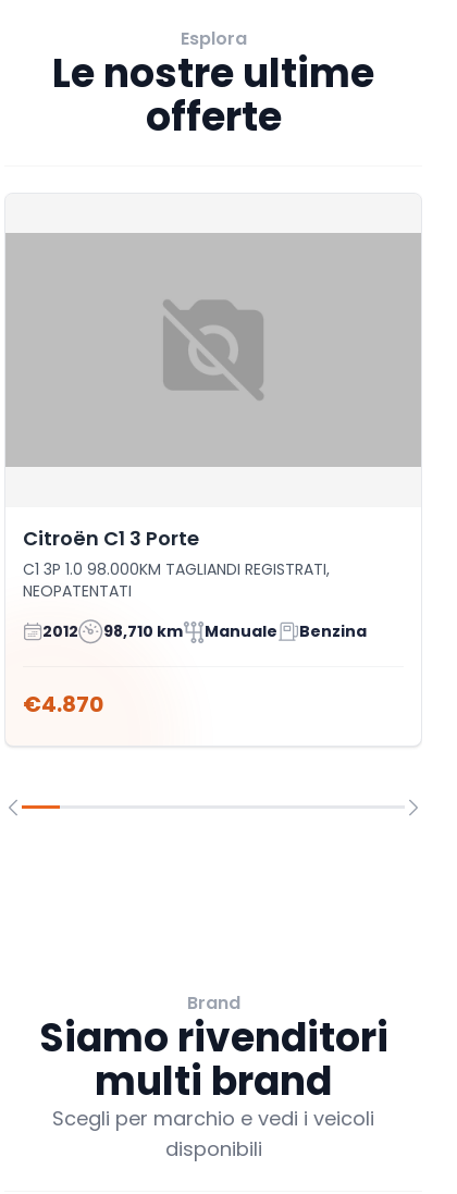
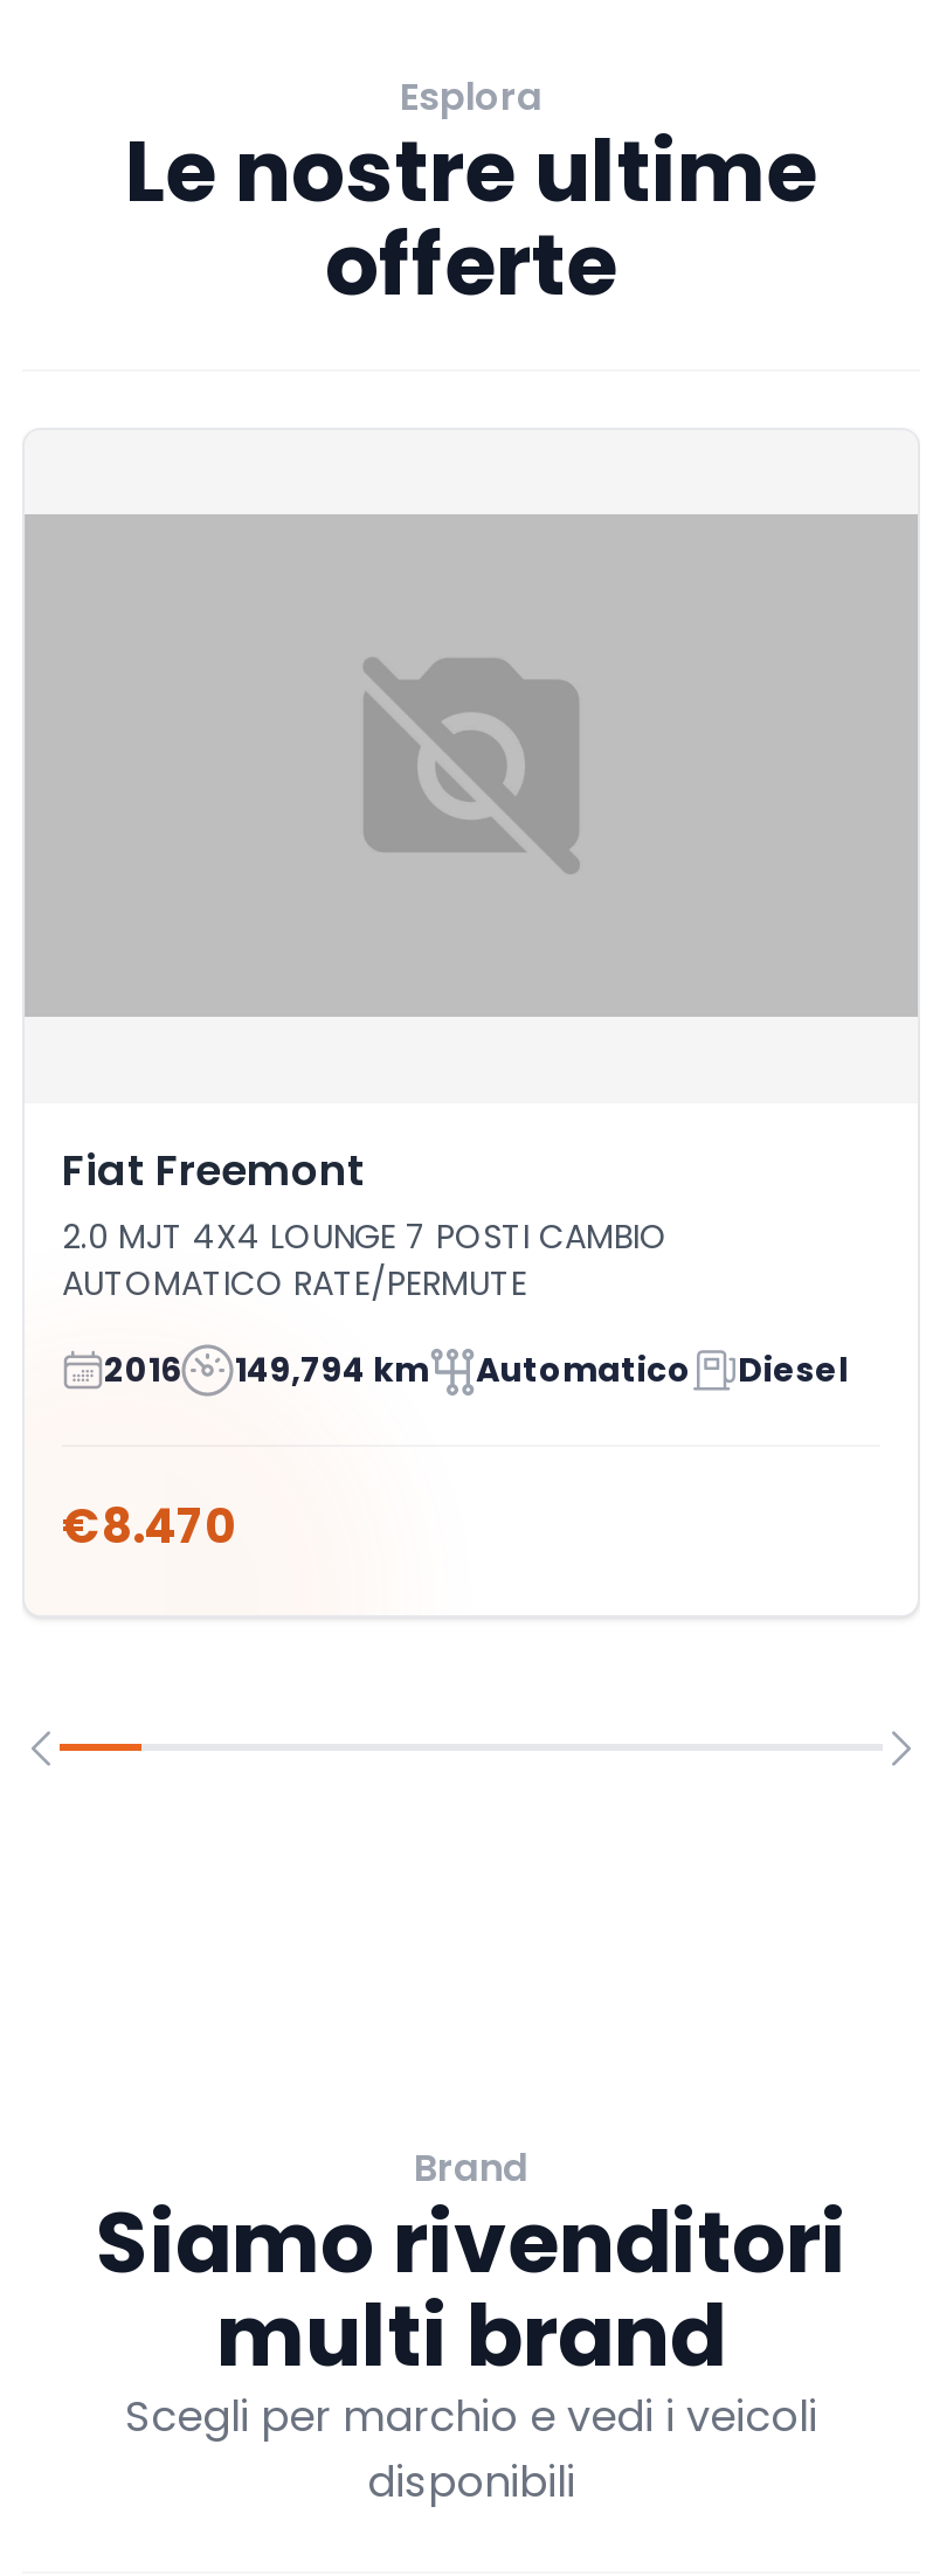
[23,524,330,601] Citroën C1 3 Porte | C1 3P 1.0 98.000KM TAGLIANDI REGISTRATI, | NEOPATENTATI -> [62,1140,668,1306] Fiat Freemont | 2.0 MJT 4X4 LOUNGE 7 POSTI CAMBIO | AUTOMATICO RATE/PERMUTE
[42,620,367,642] 2012 | 98,710 km | Manuale | Benzina -> [104,1346,848,1393] 2016 | 149,794 km | Automatico | Diesel
[23,688,103,719] €4.870 -> [62,1493,235,1558] €8.470

